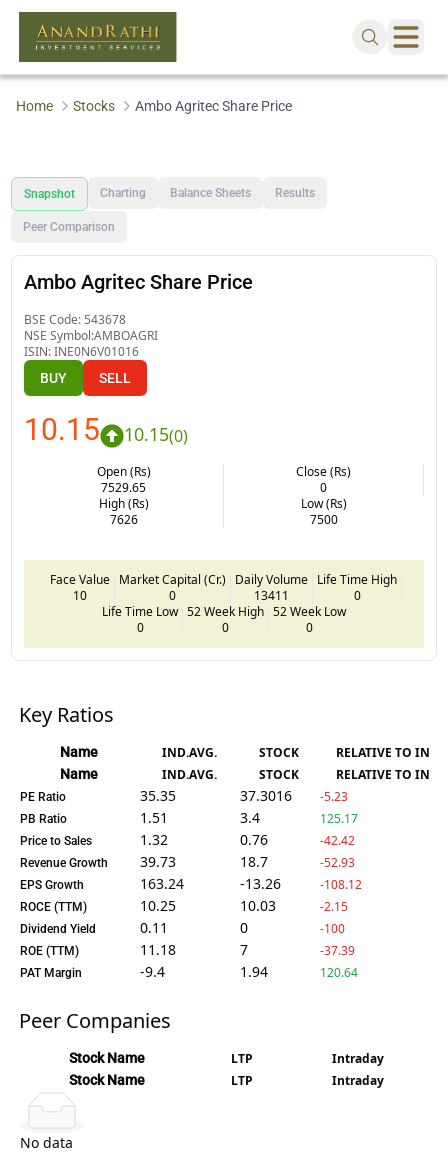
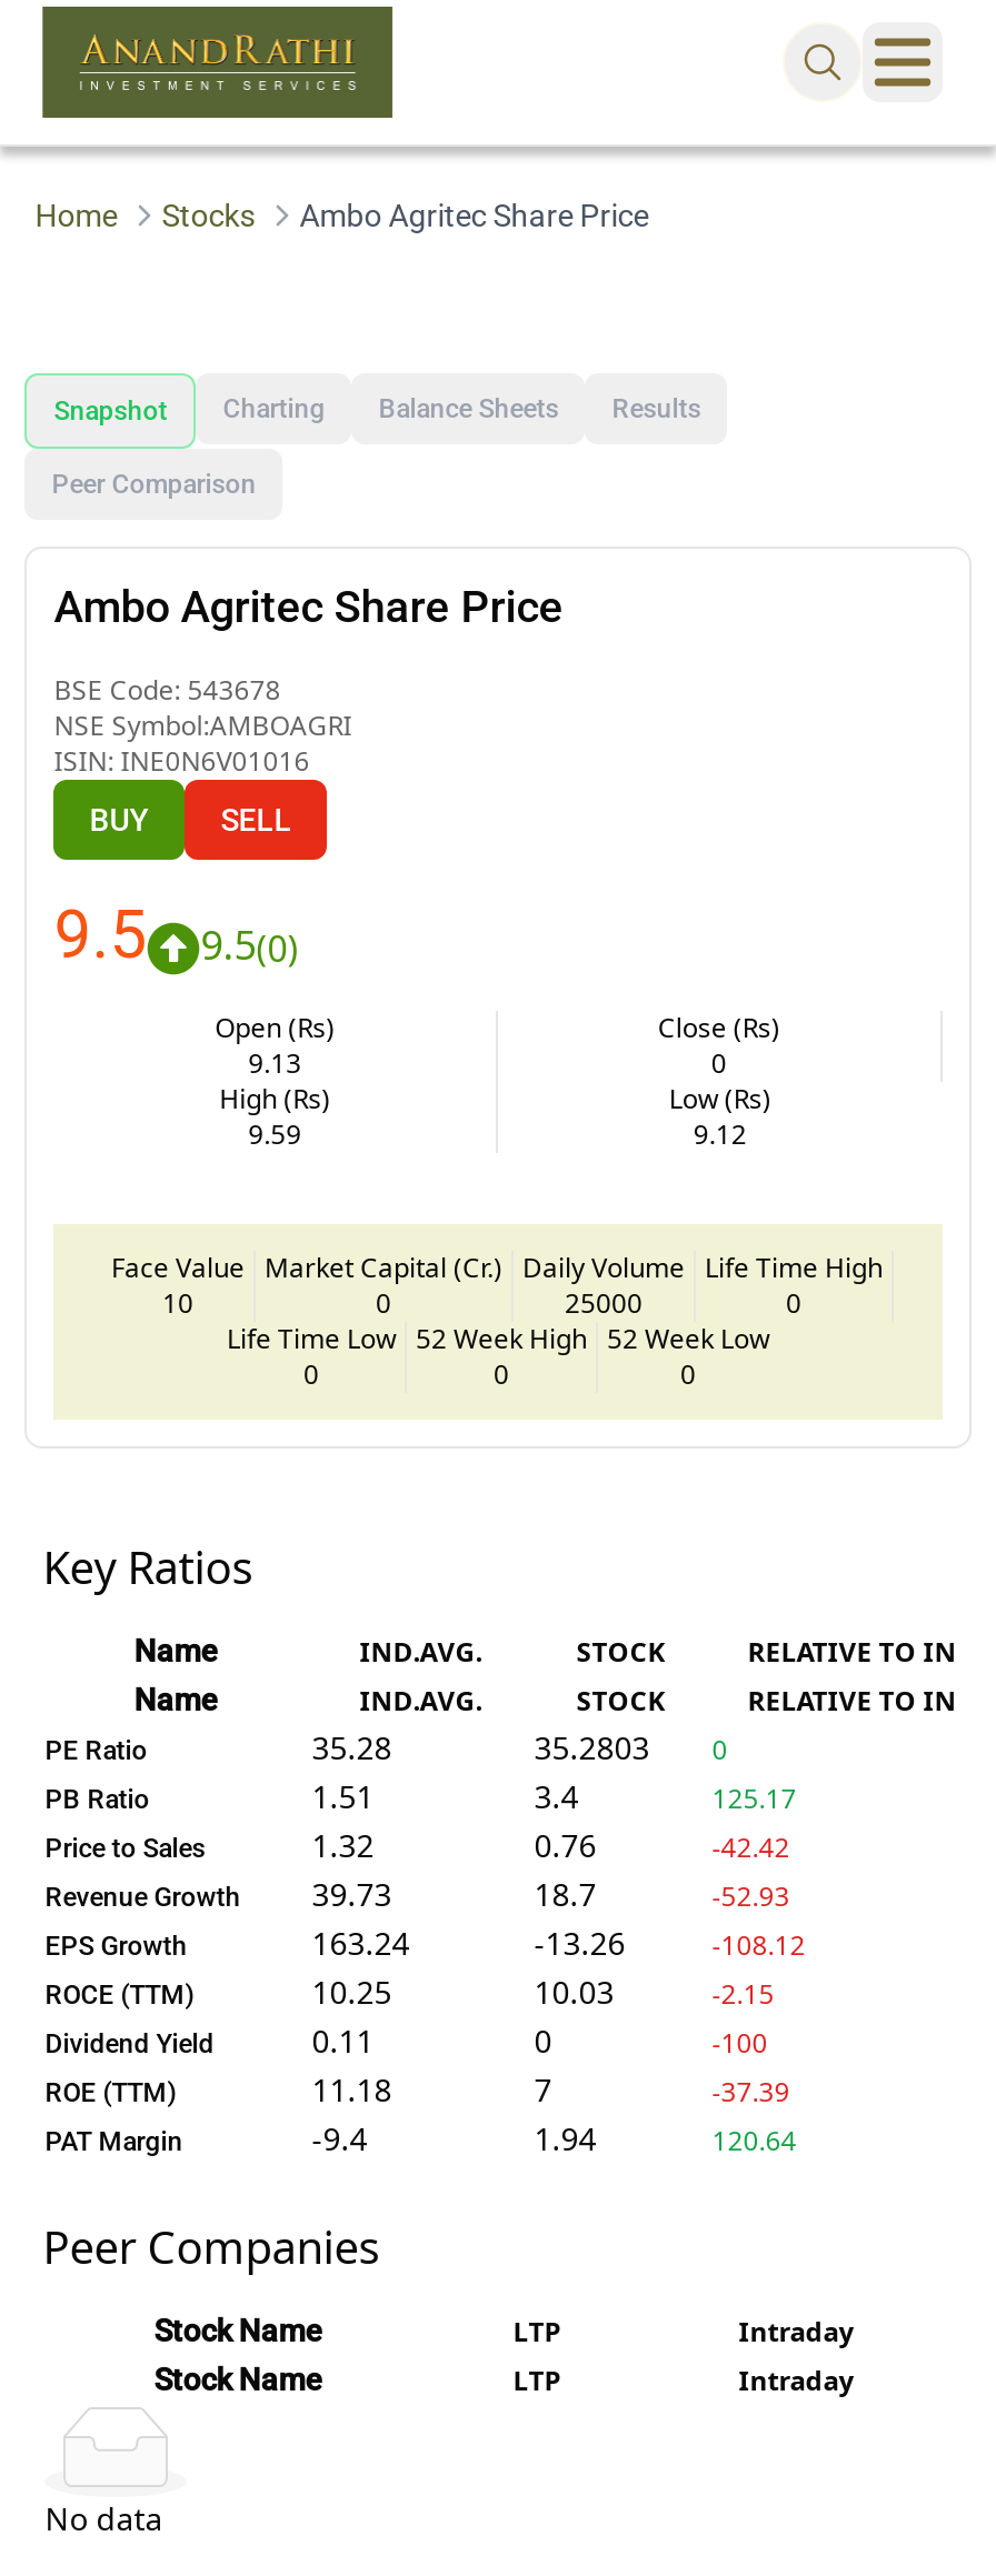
[24,412,100,447] 10.15 -> [54,895,147,973] 9.5
[124,422,188,447] 10.15(0) -> [201,917,298,973] 9.5(0)
[101,479,146,496] 7529.65 -> [248,1044,301,1081] 9.13
[110,511,138,528] 7626 -> [248,1115,301,1153] 9.59
[310,511,338,528] 7500 -> [693,1115,747,1153] 9.12
[254,587,289,604] 13411 -> [565,1284,643,1321] 25000
[140,786,176,805] 35.35 -> [312,1726,392,1768] 35.28
[240,786,292,805] 37.3016 -> [534,1726,650,1768] 35.2803
[320,788,348,805] -5.23 -> [712,1730,727,1768] 0

